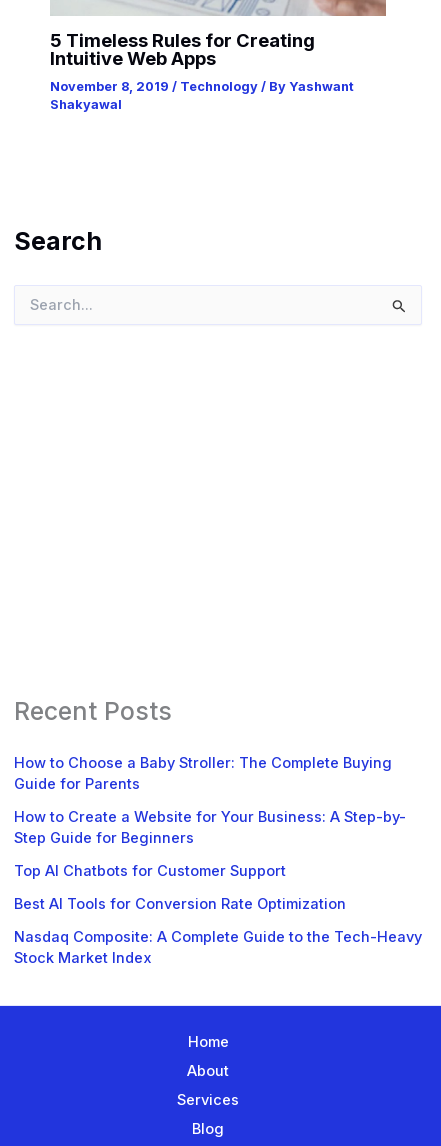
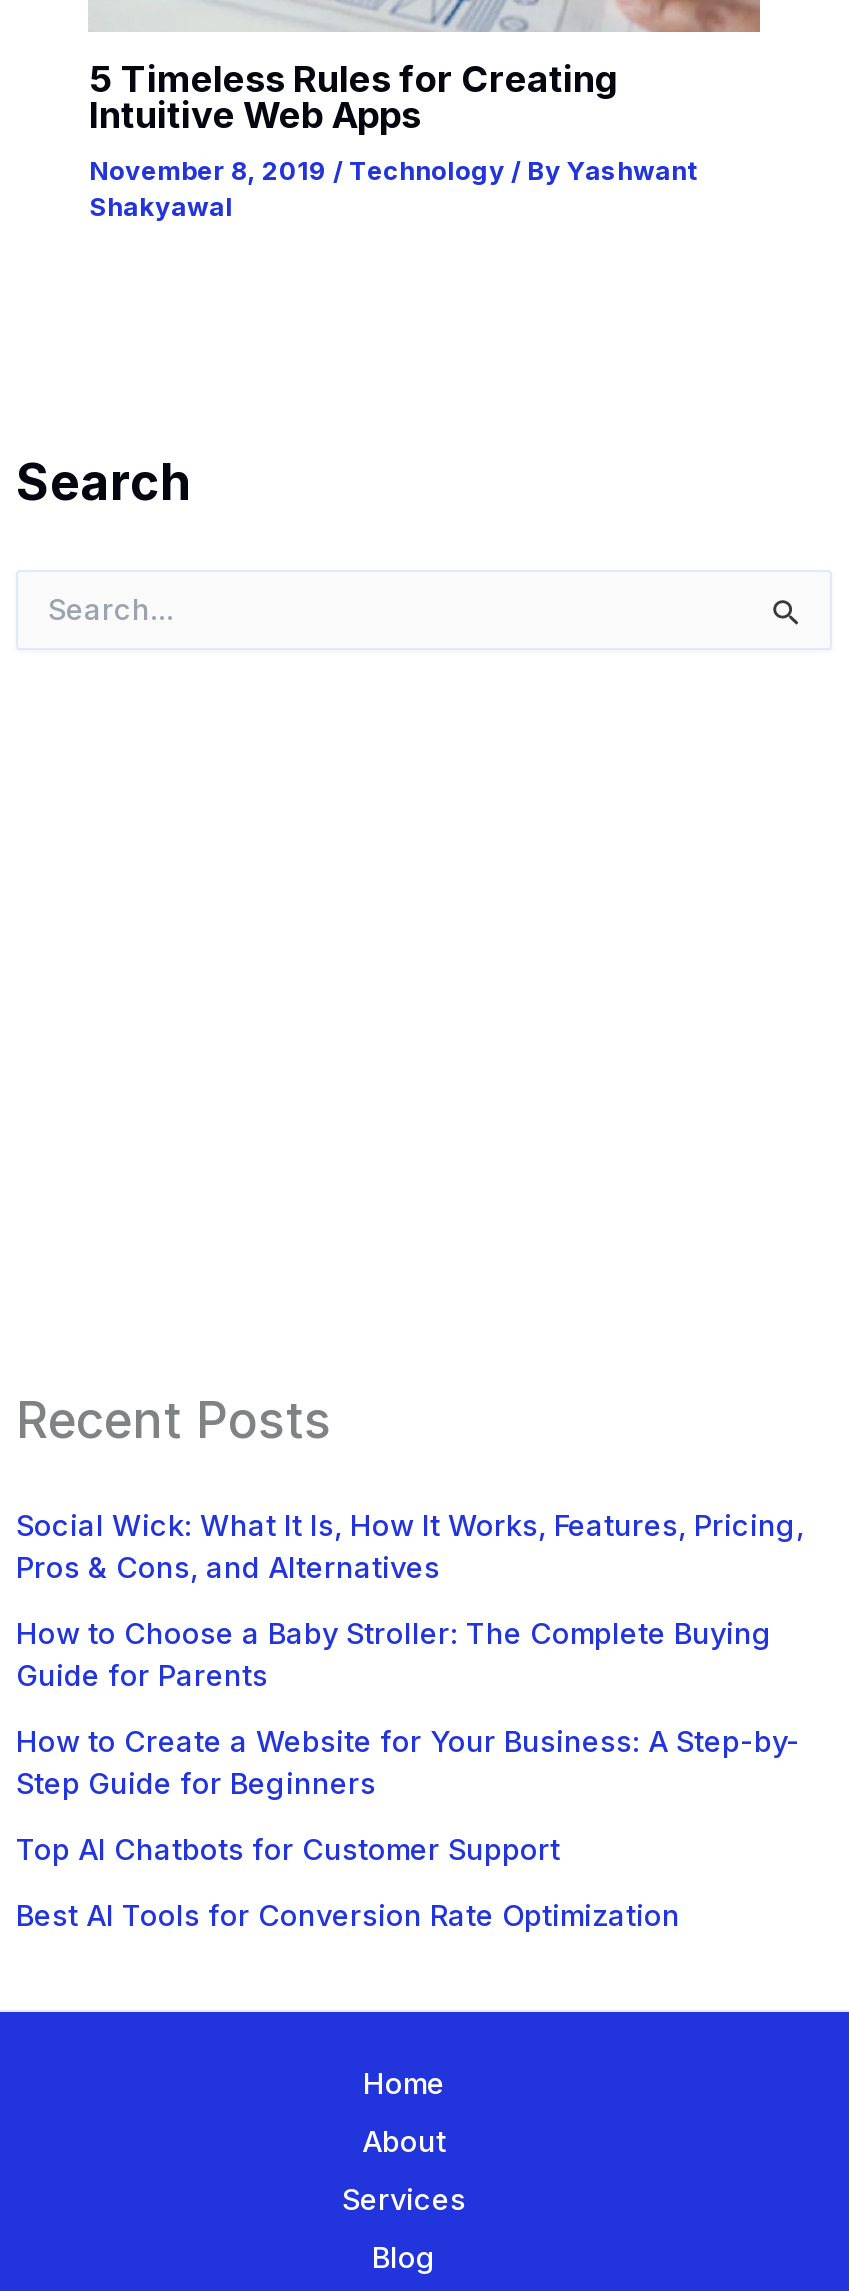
none -> [16,1508,804,1586] Social Wick: What It Is, How It Works, Features, Pricing, | Pros & Cons, and Alternatives
moved [14,754,406,913] -> [16,1616,800,1934]: How to Choose a Baby Stroller: The Complete Buying | Guide for Parents | How to Create a Website for Your Business: A Step-by- | Step Guide for Beginners | Top AI Chatbots for Customer Support | Best AI Tools for Conversion Rate Optimization
[14,928,422,967] Nasdaq Composite: A Complete Guide to the Tech-Heavy | Stock Market Index -> none

